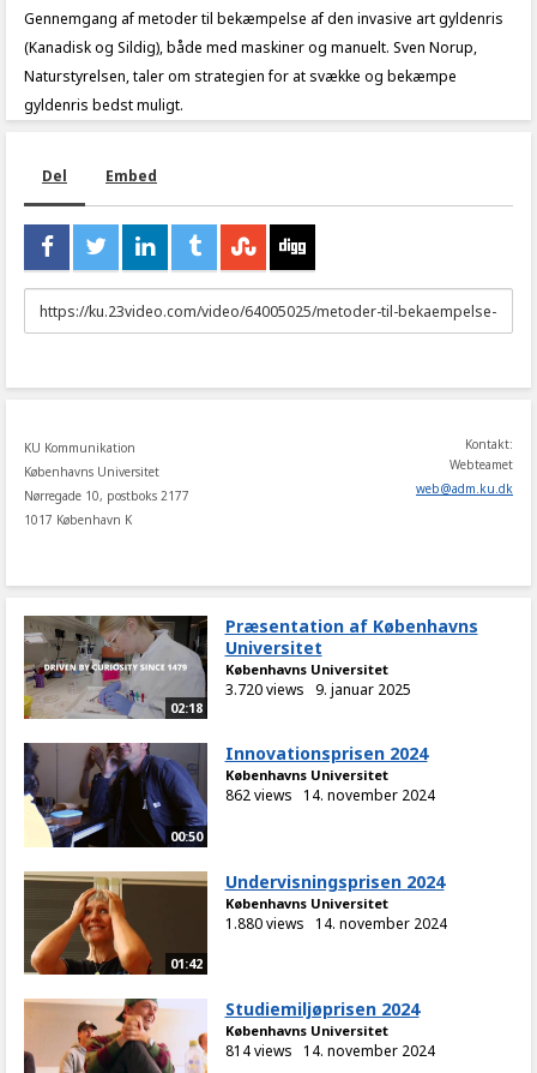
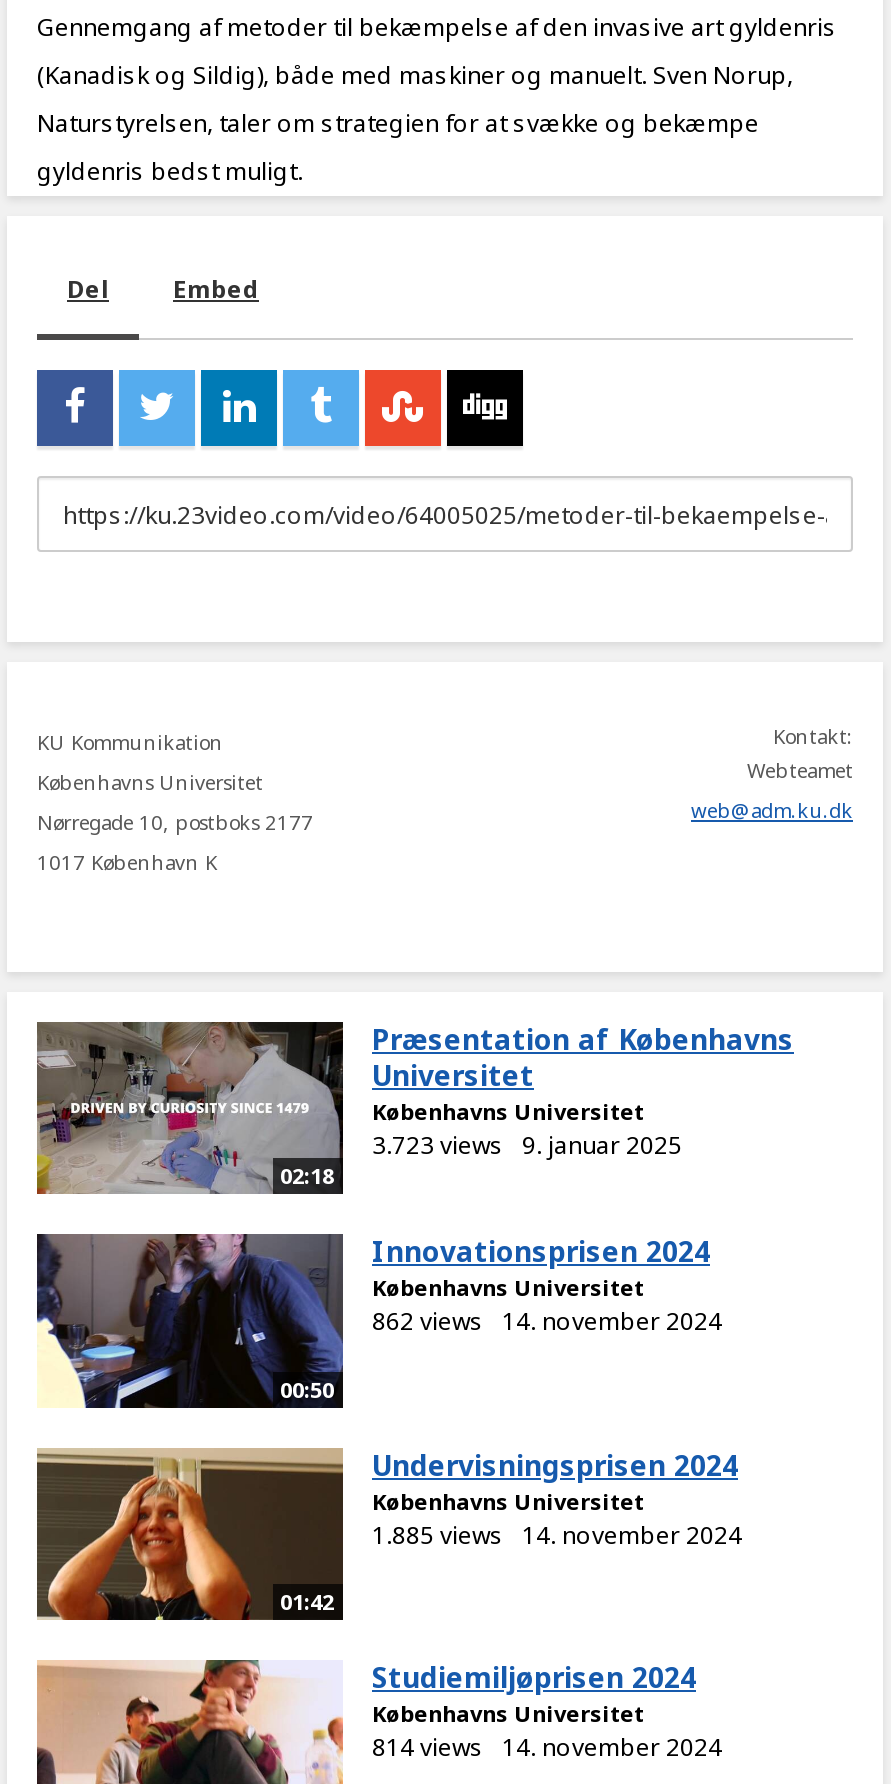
[225,679,411,700] 3.720 views 9. januar 2025 -> [372,1128,682,1162] 3.723 views 9. januar 2025
[225,913,447,934] 1.880 views 14. november 2024 -> [372,1518,742,1552] 1.885 views 14. november 2024

